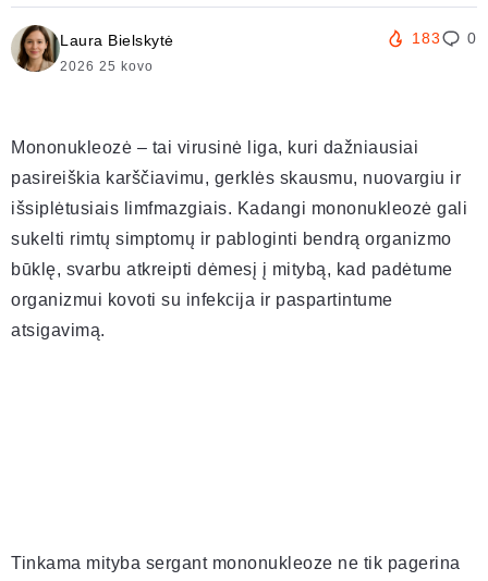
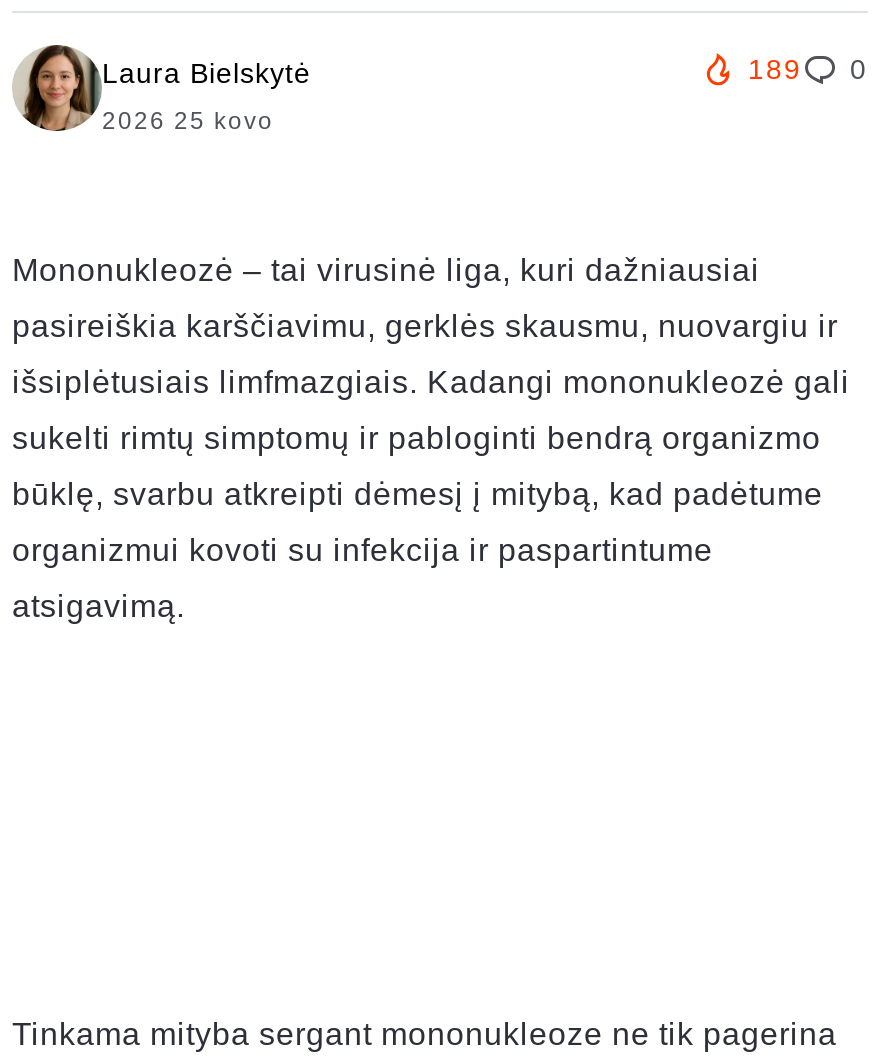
[412,30,477,47] 183 0 -> [748,53,868,85] 189 0

